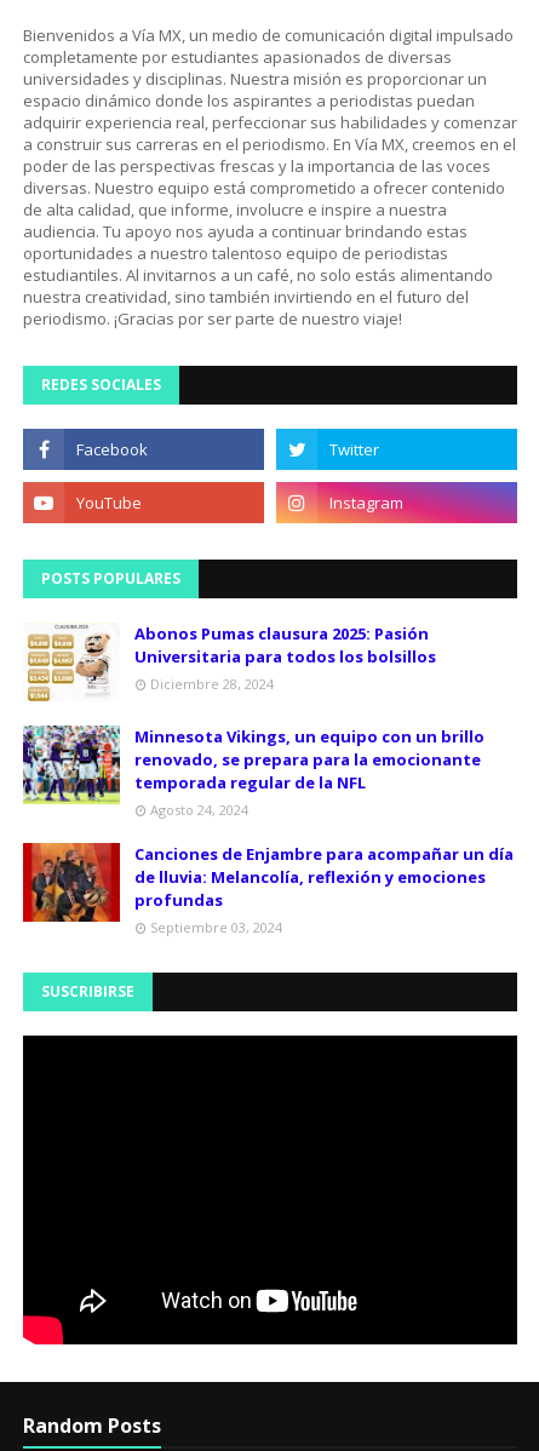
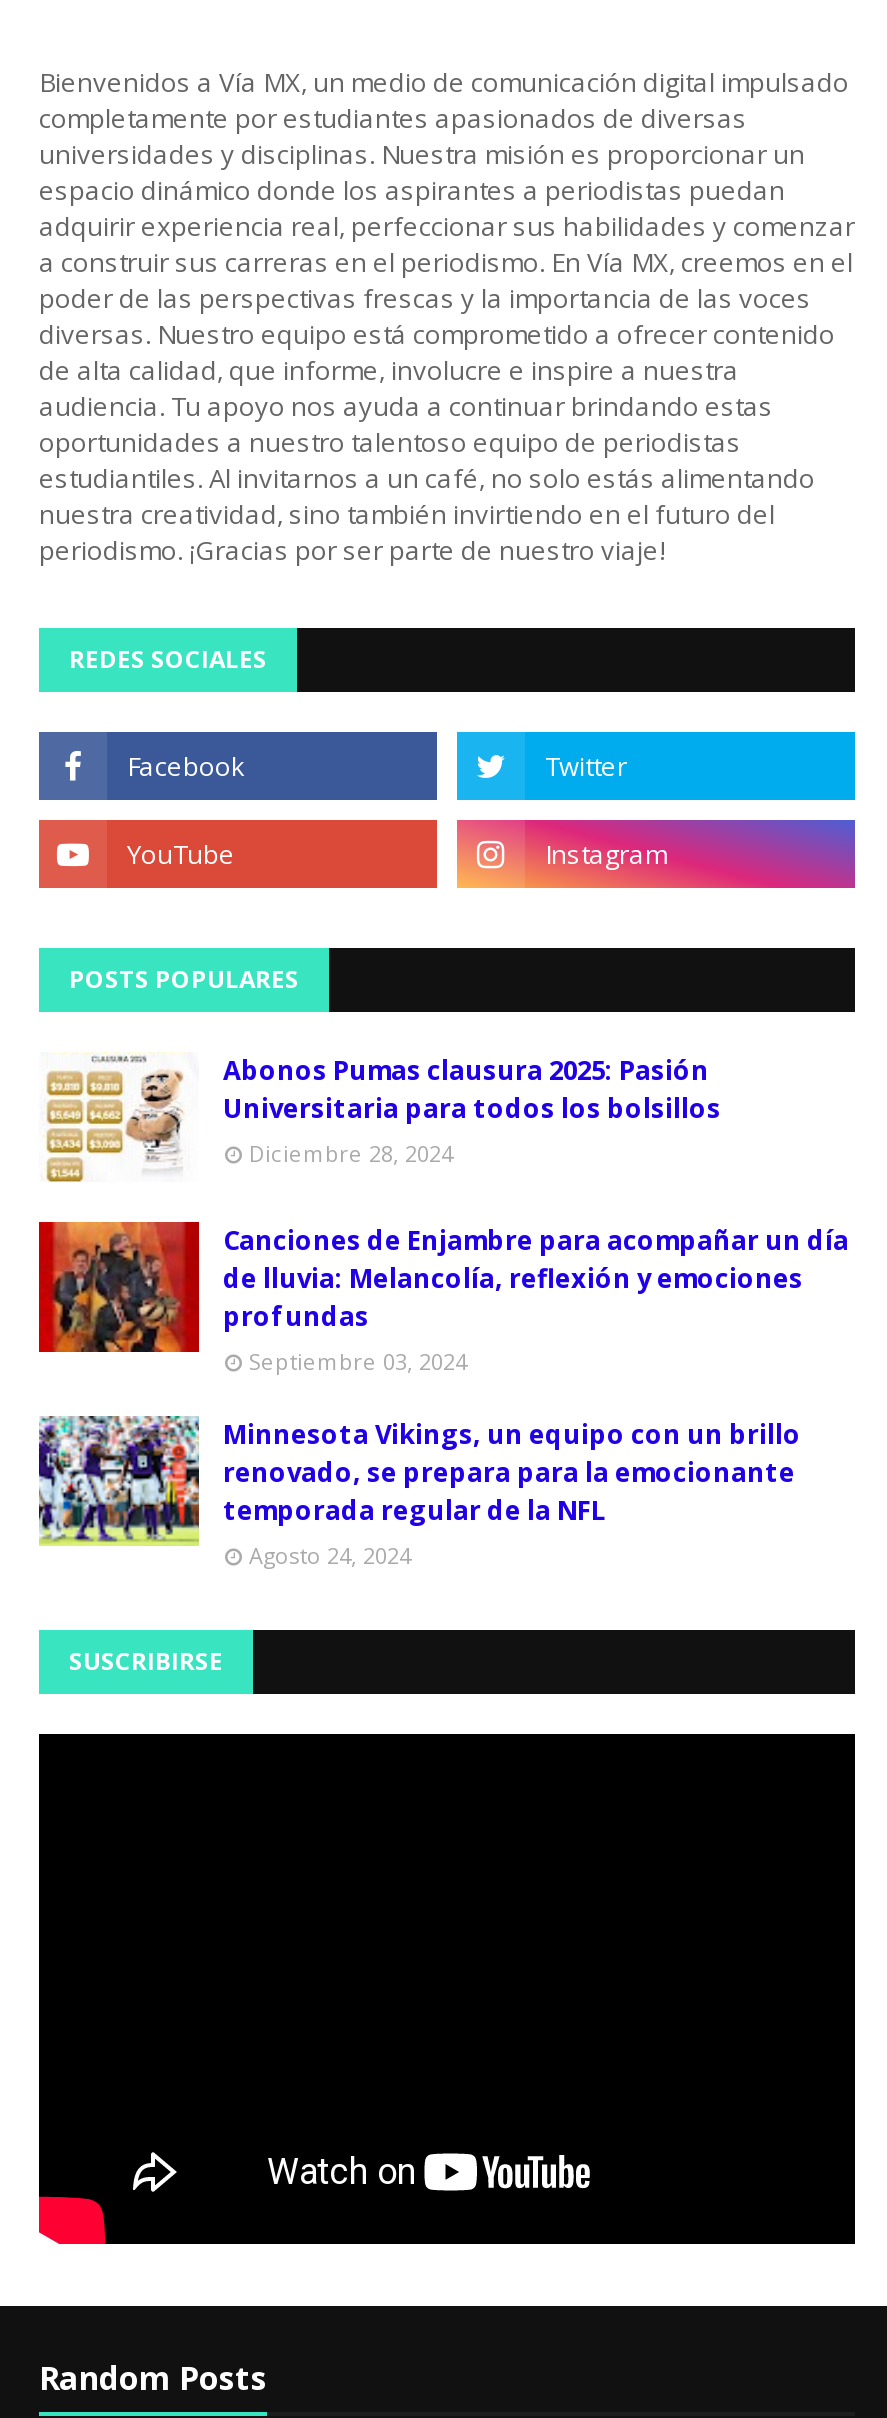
moved [21,723,484,819] -> [35,1412,801,1571]: [image] | Minnesota Vikings, un equipo con un brillo | renovado, se prepara para la emocionante | temporada regular de la NFL | Agosto 24, 2024
moved [22,842,514,937] -> [37,1220,849,1377]: [image] | Canciones de Enjambre para acompañar un día | de lluvia: Melancolía, reflexión y emociones | profundas | Septiembre 03, 2024

